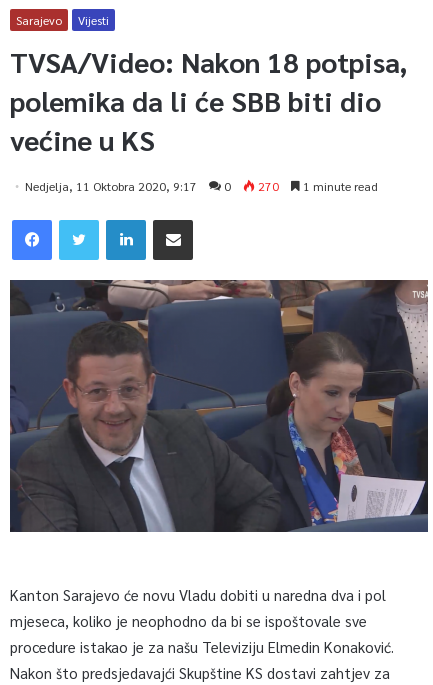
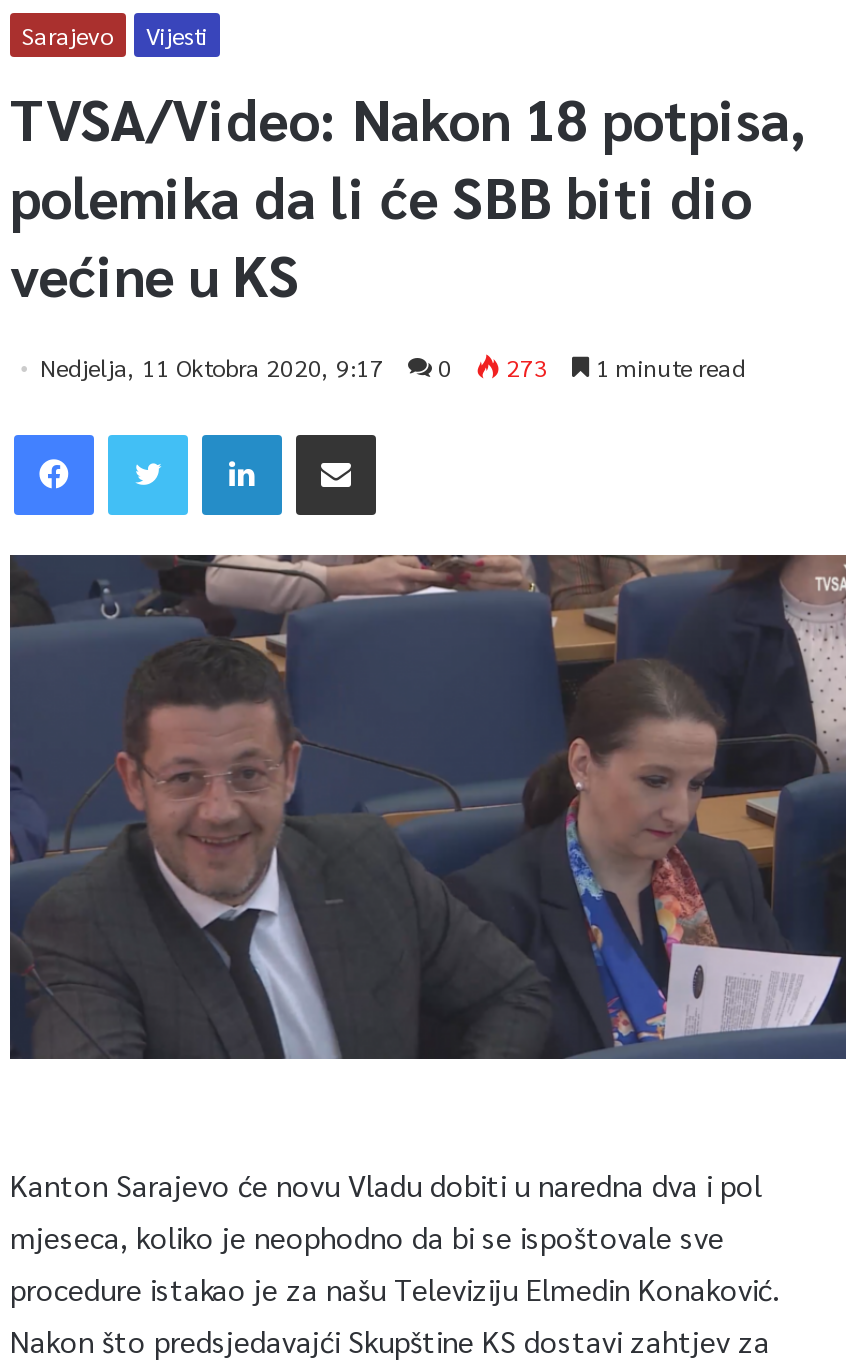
[25,178,378,194] Nedjelja, 11 Oktobra 2020, 9:17 0 270 1 minute read -> [40,350,746,382] Nedjelja, 11 Oktobra 2020, 9:17 0 273 1 minute read

